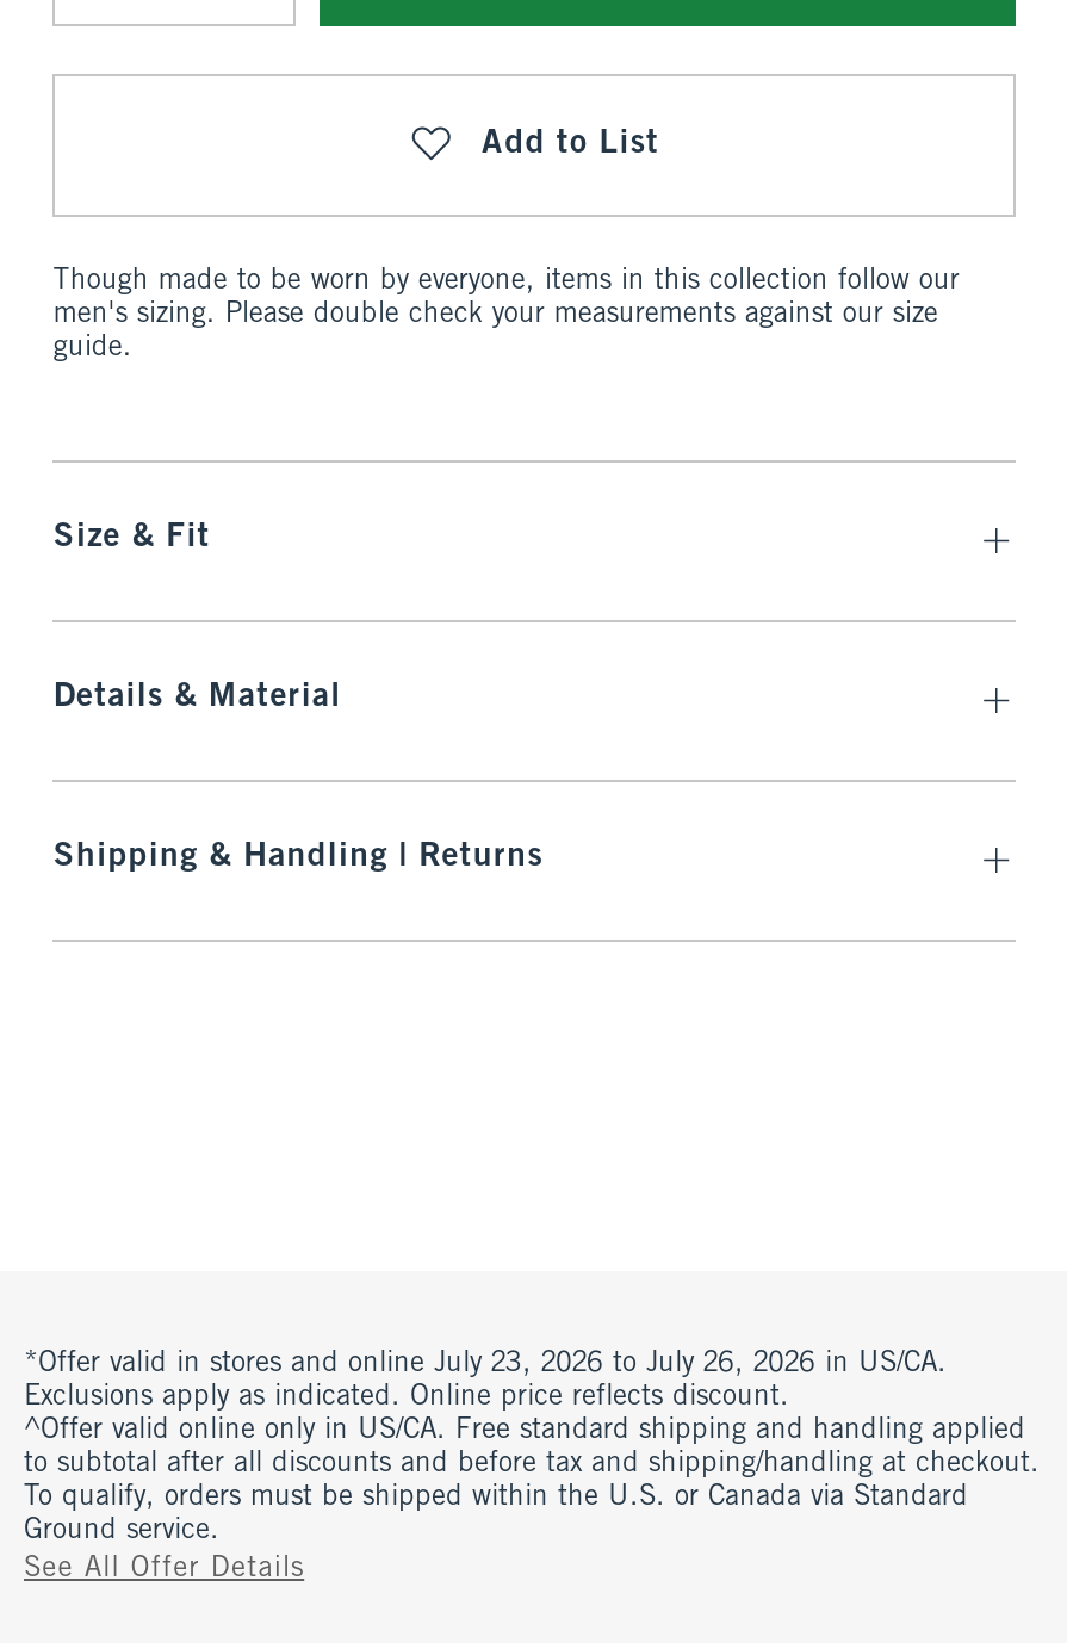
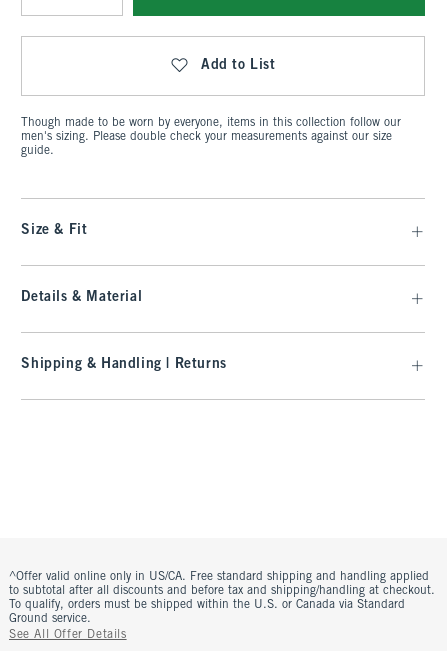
[24,1350,947,1412] *Offer valid in stores and online July 23, 2026 to July 26, 2026 in US/CA. | Exclusions apply as indicated. Online price reflects discount. -> none

